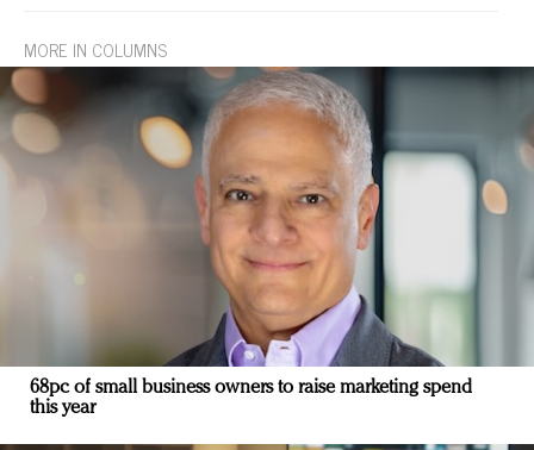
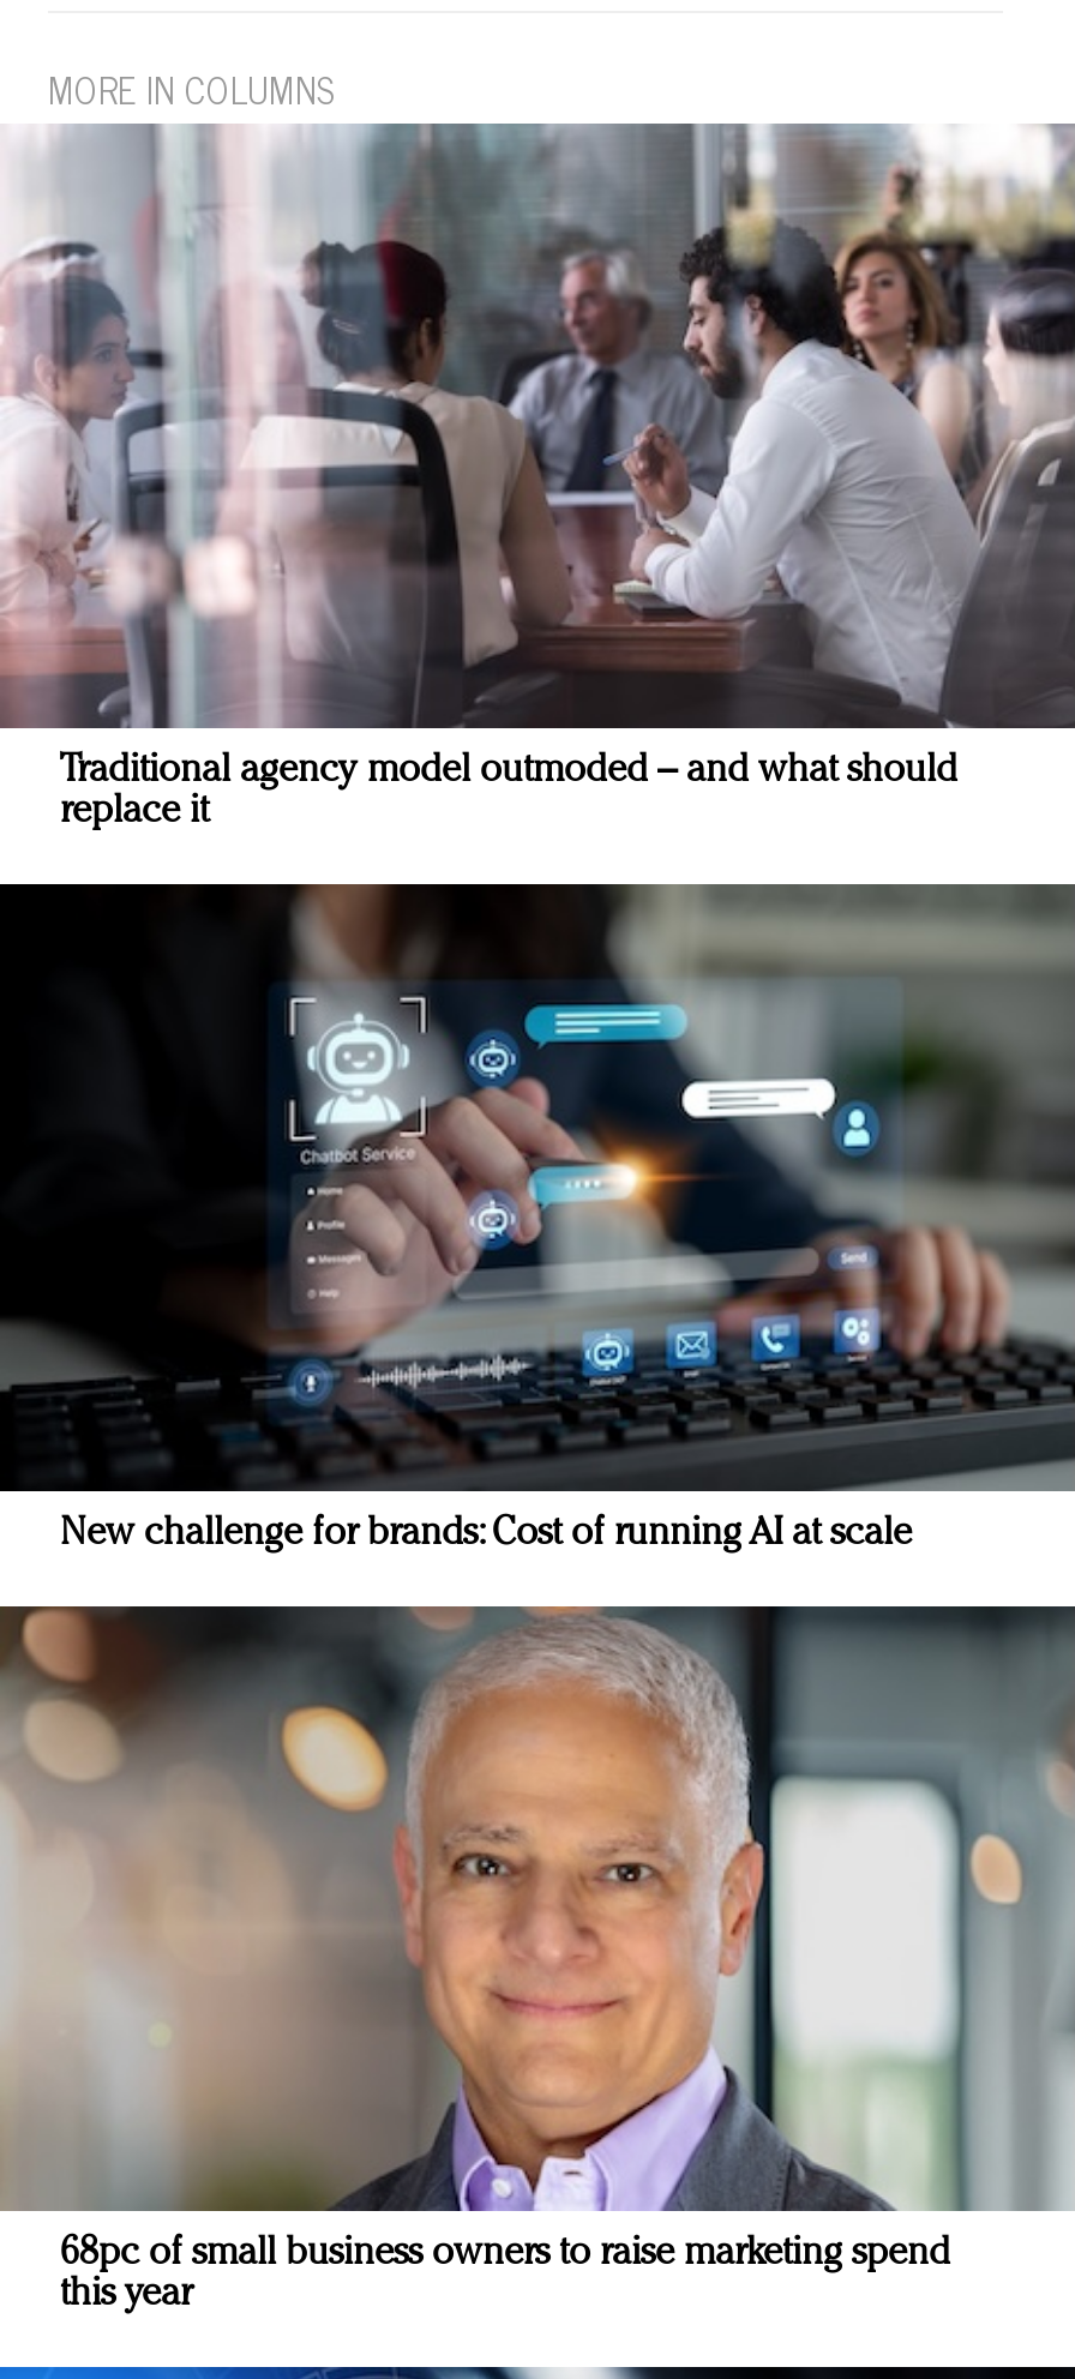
none -> [7,124,1068,832] [image] | Traditional agency model outmoded – and what should | replace it
none -> [7,882,1068,1553] [image] | New challenge for brands: Cost of running AI at scale

